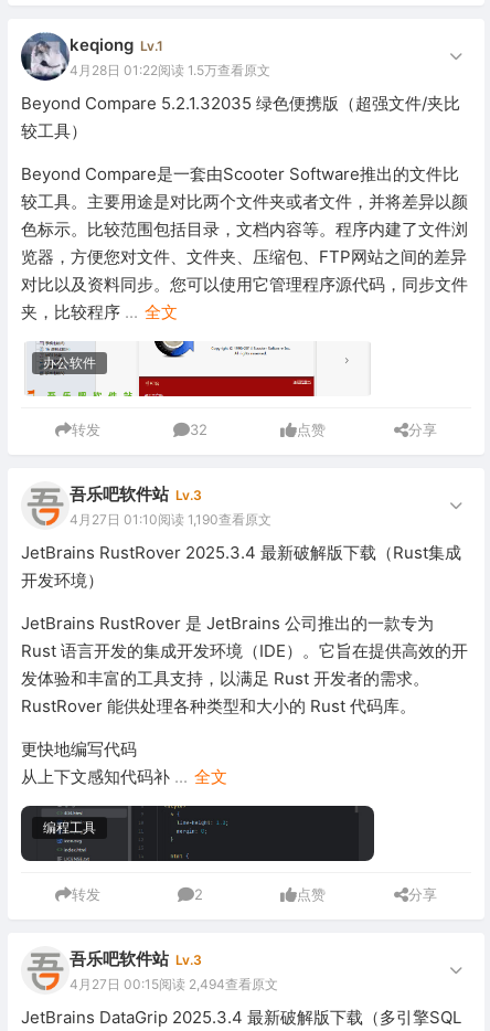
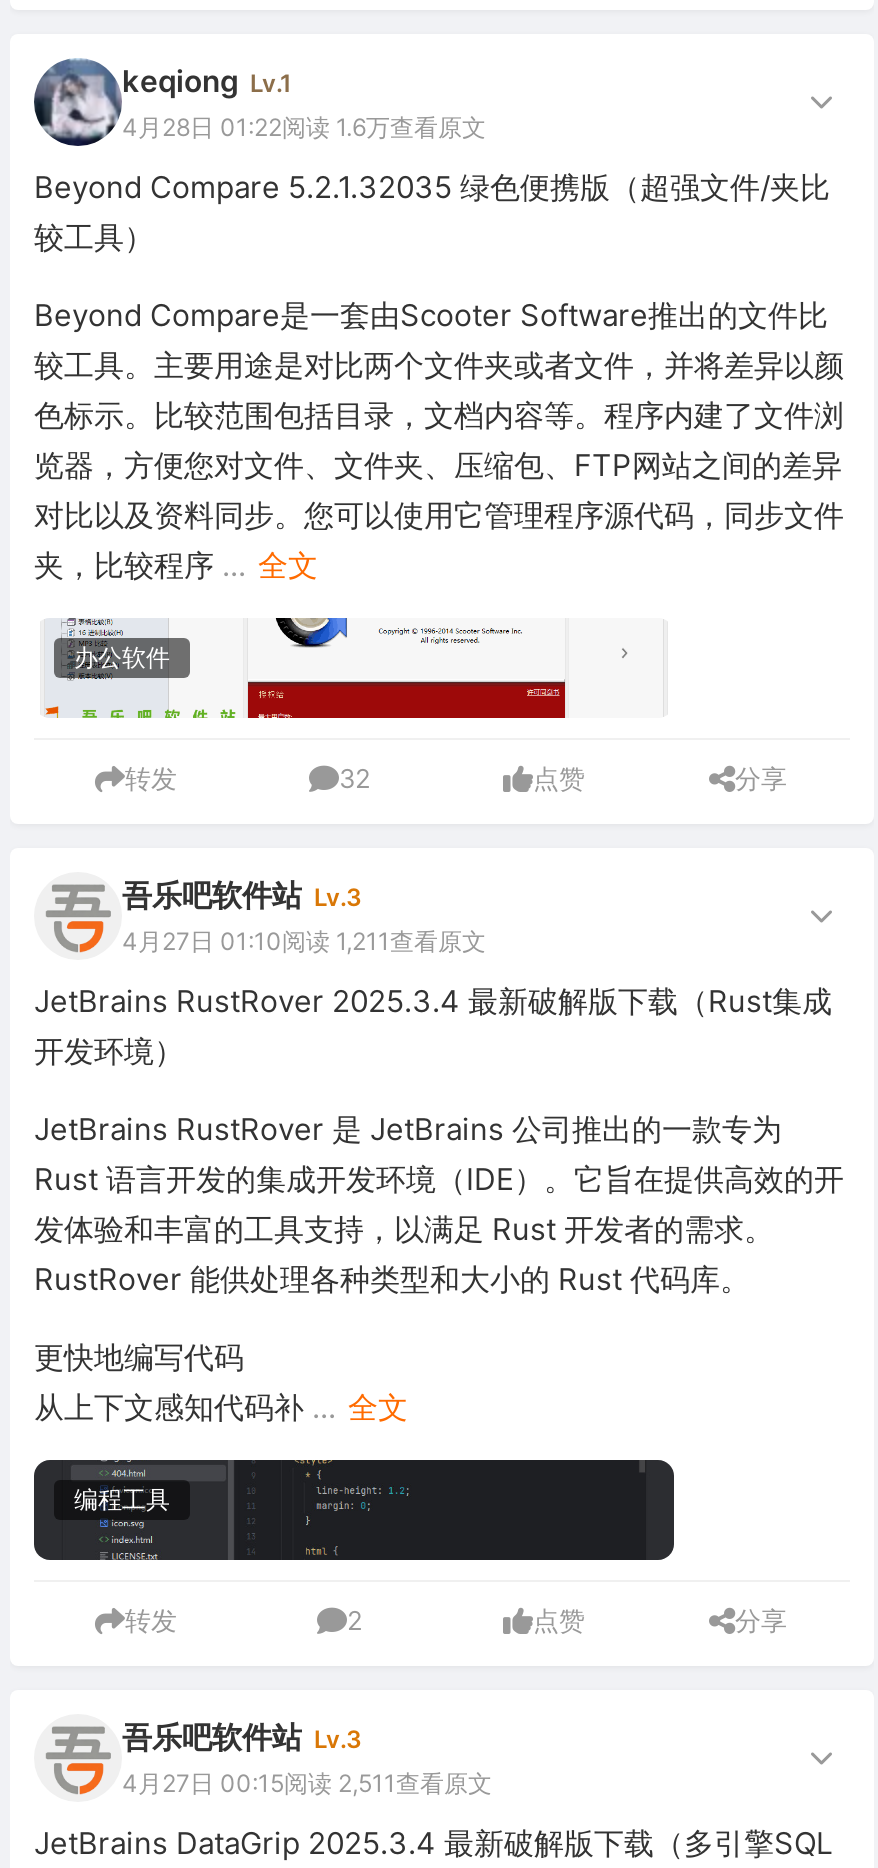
[70,62,270,78] 4月28日 01:22阅读 1.5万查看原文 -> [122,112,486,142] 4月28日 01:22阅读 1.6万查看原文
[70,511,271,528] 4月27日 01:10阅读 1,190查看原文 -> [122,926,486,956] 4月27日 01:10阅读 1,211查看原文
[70,976,278,992] 4月27日 00:15阅读 2,494查看原文 -> [122,1768,492,1798] 4月27日 00:15阅读 2,511查看原文

